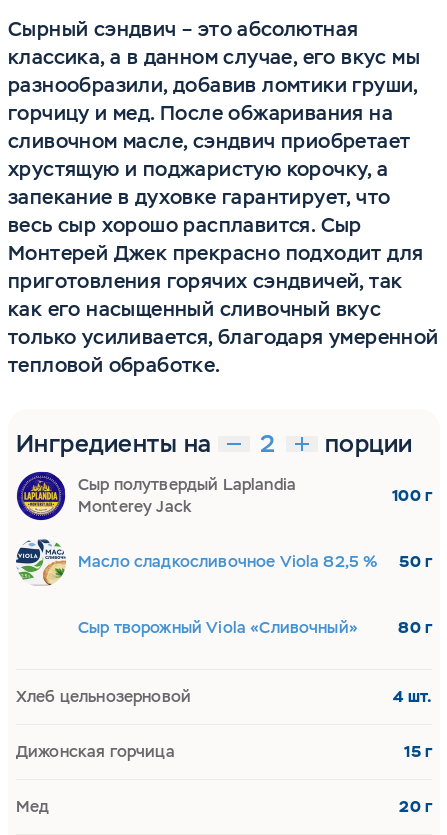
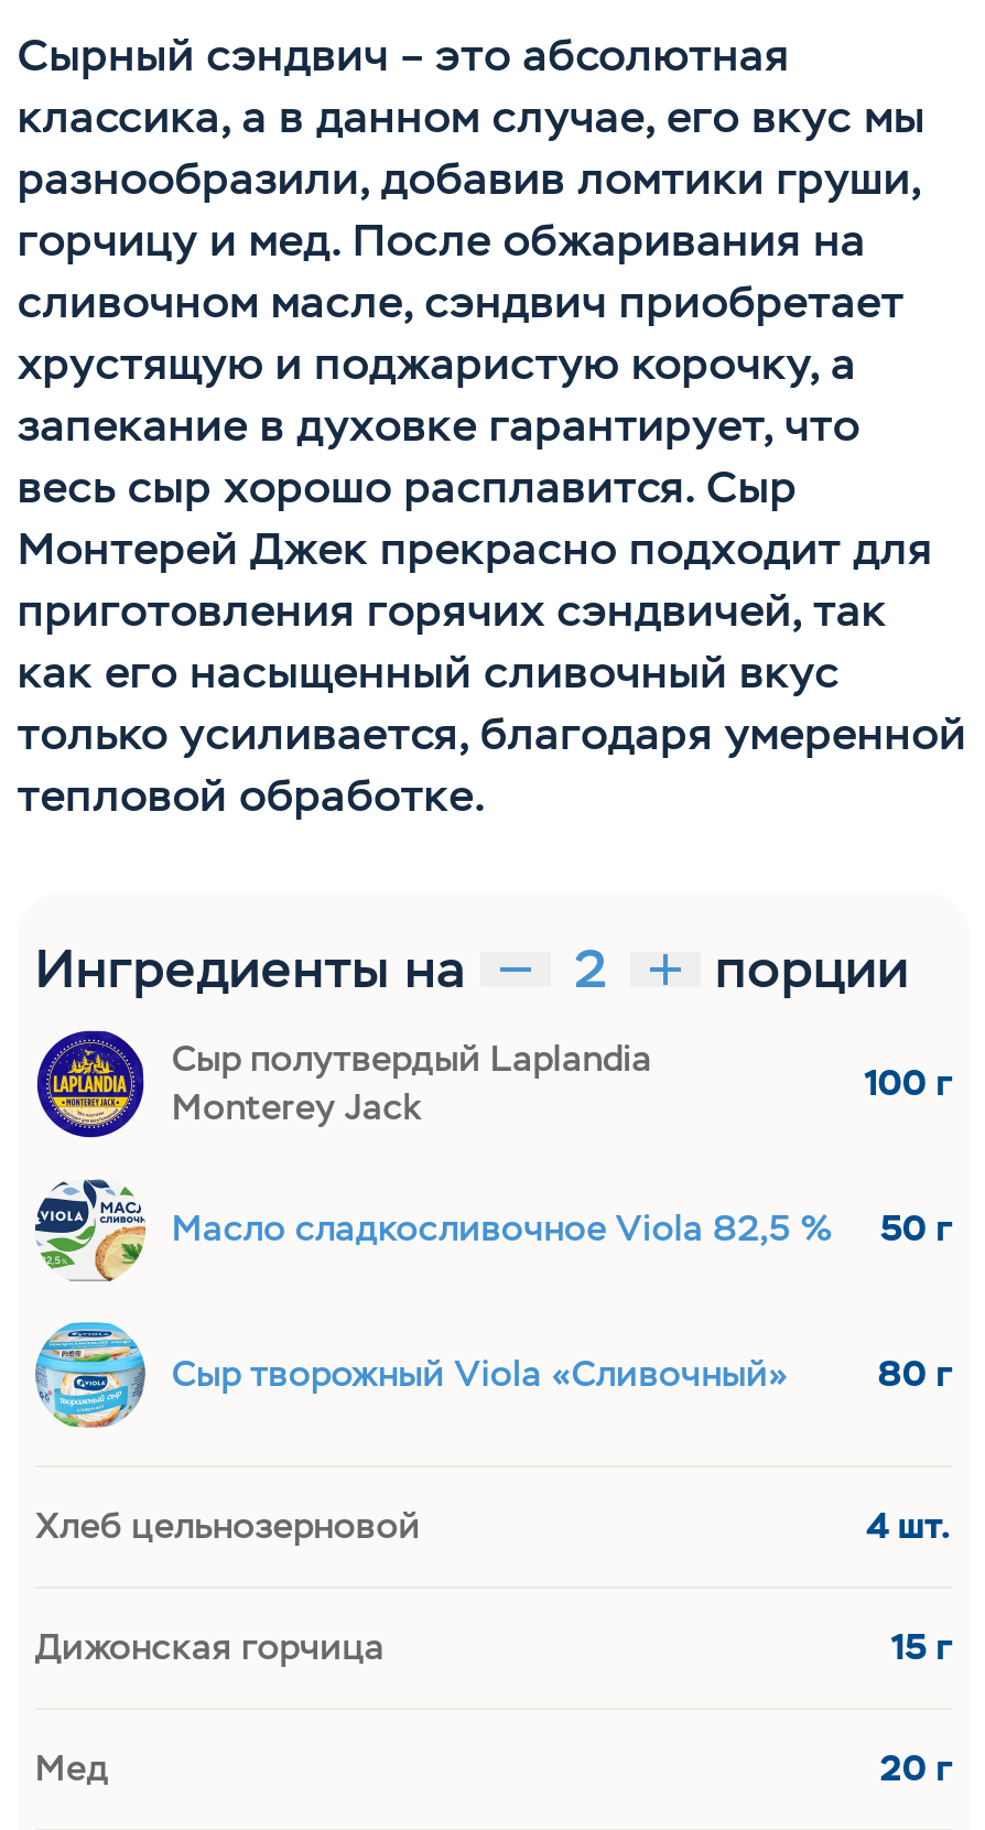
none -> [33,1319,148,1429] [image]

